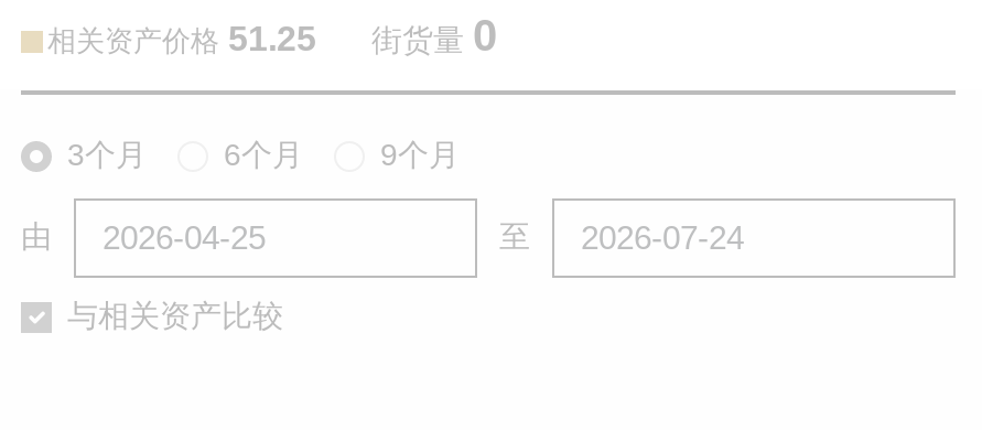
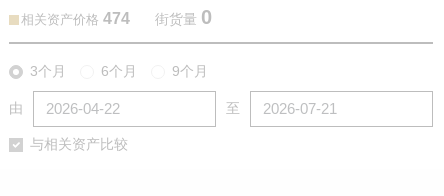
[47,20,316,57] 相关资产价格 51.25 -> [21,10,130,27] 相关资产价格 474

